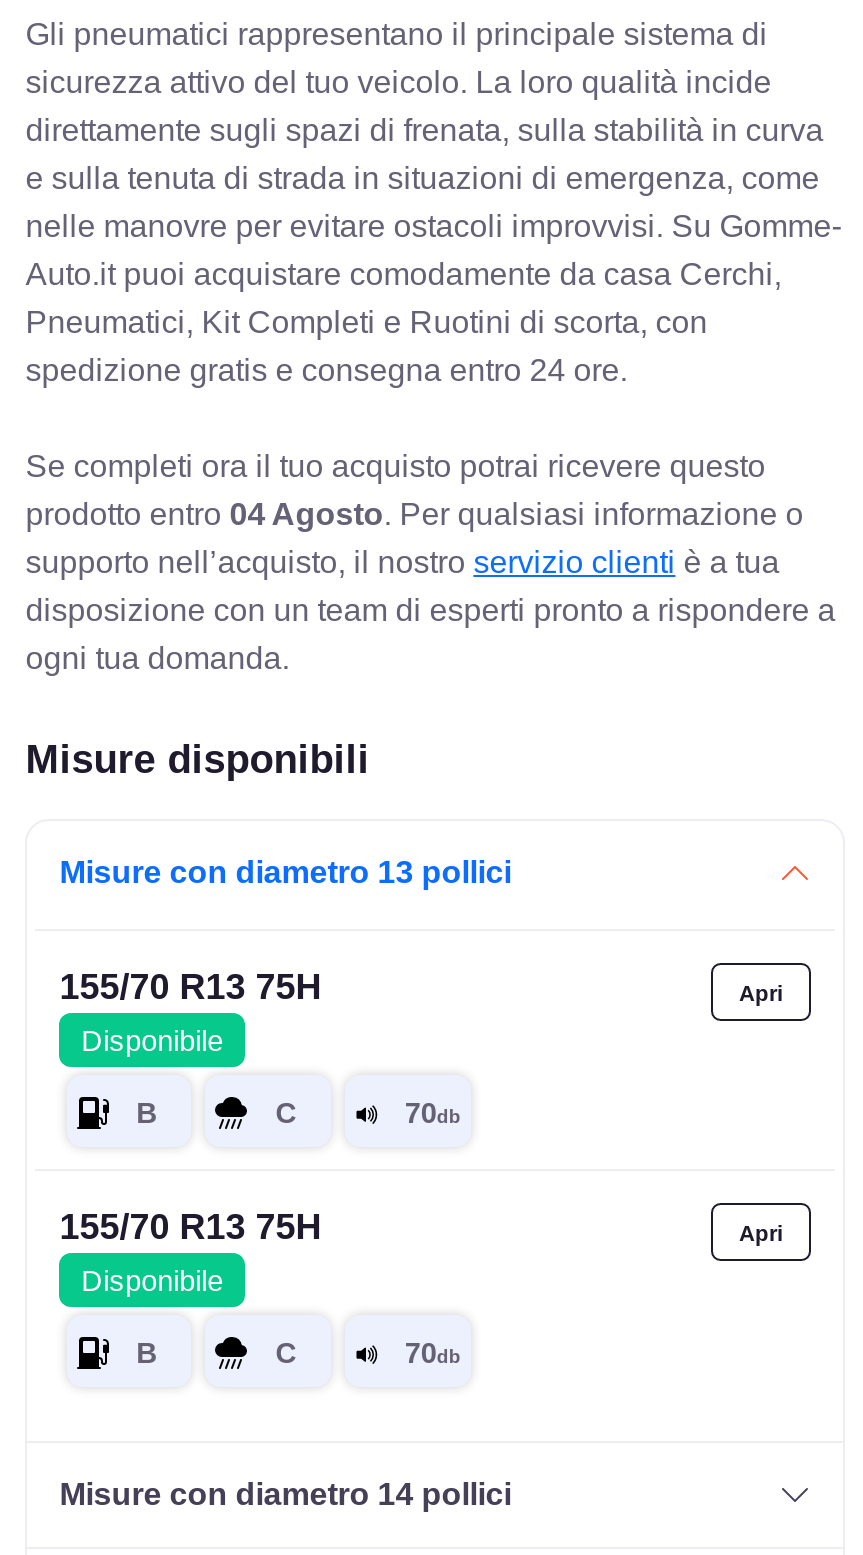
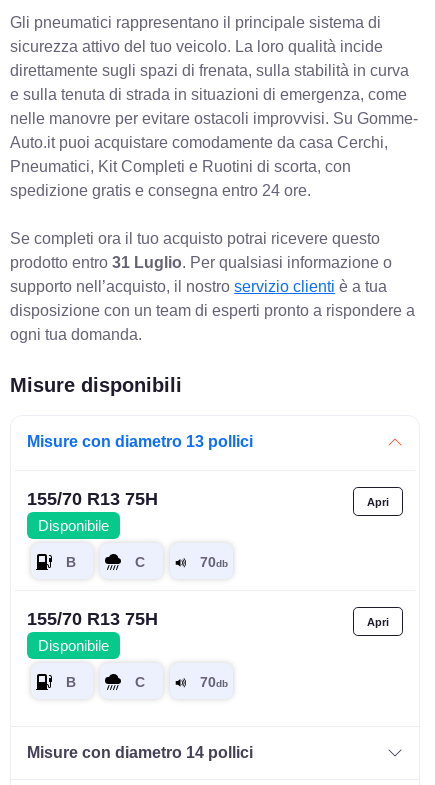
[25,496,803,530] prodotto entro 04 Agosto. Per qualsiasi informazione o -> [10,253,392,270] prodotto entro 31 Luglio. Per qualsiasi informazione o

